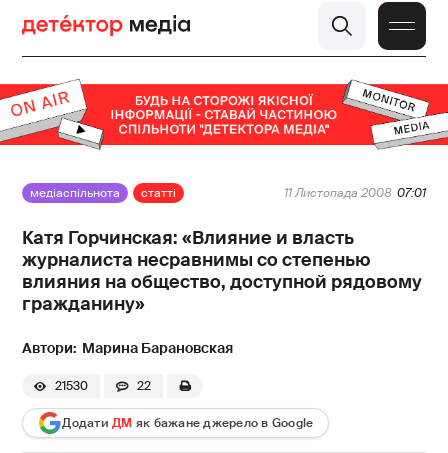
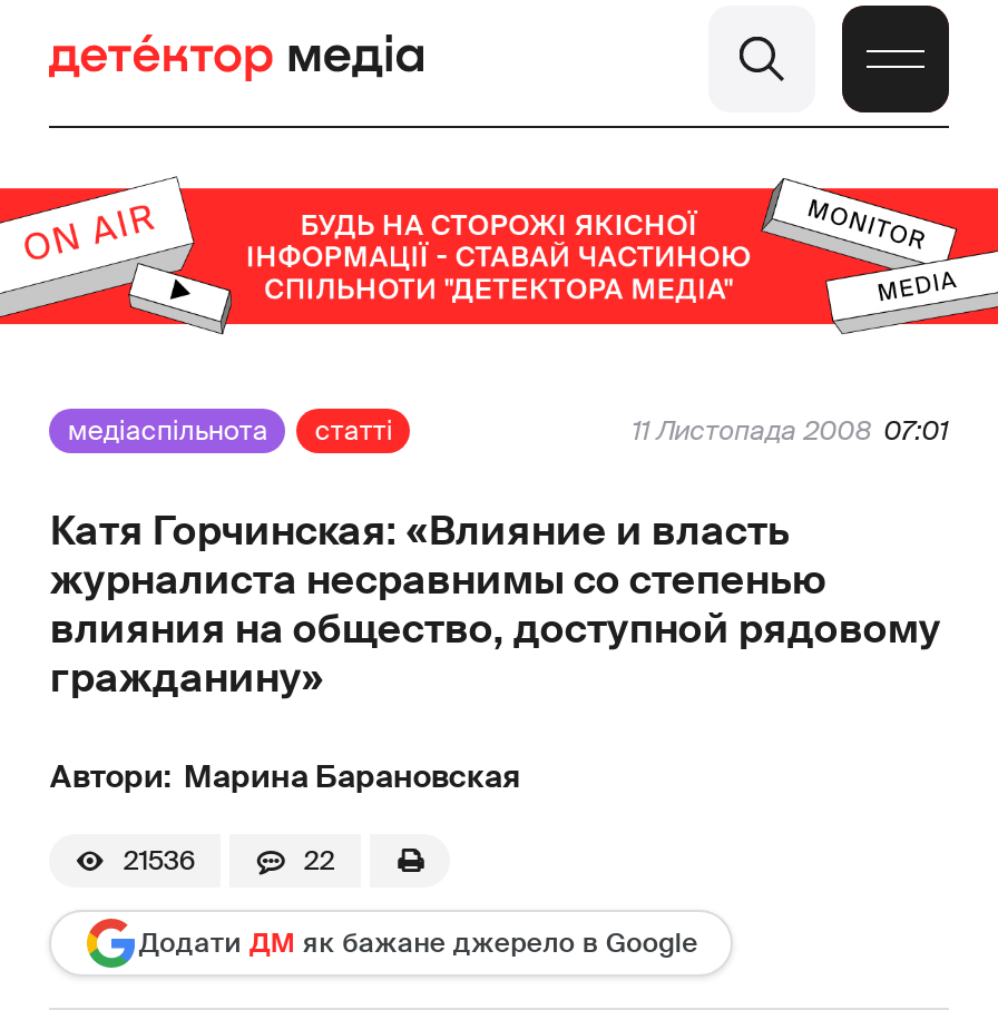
[55,378,88,394] 21530 -> [123,843,195,878] 21536

